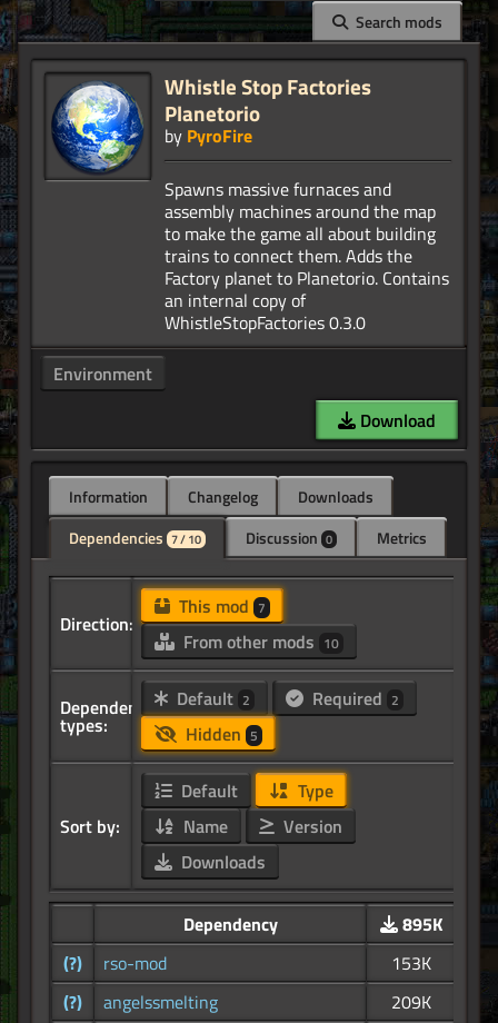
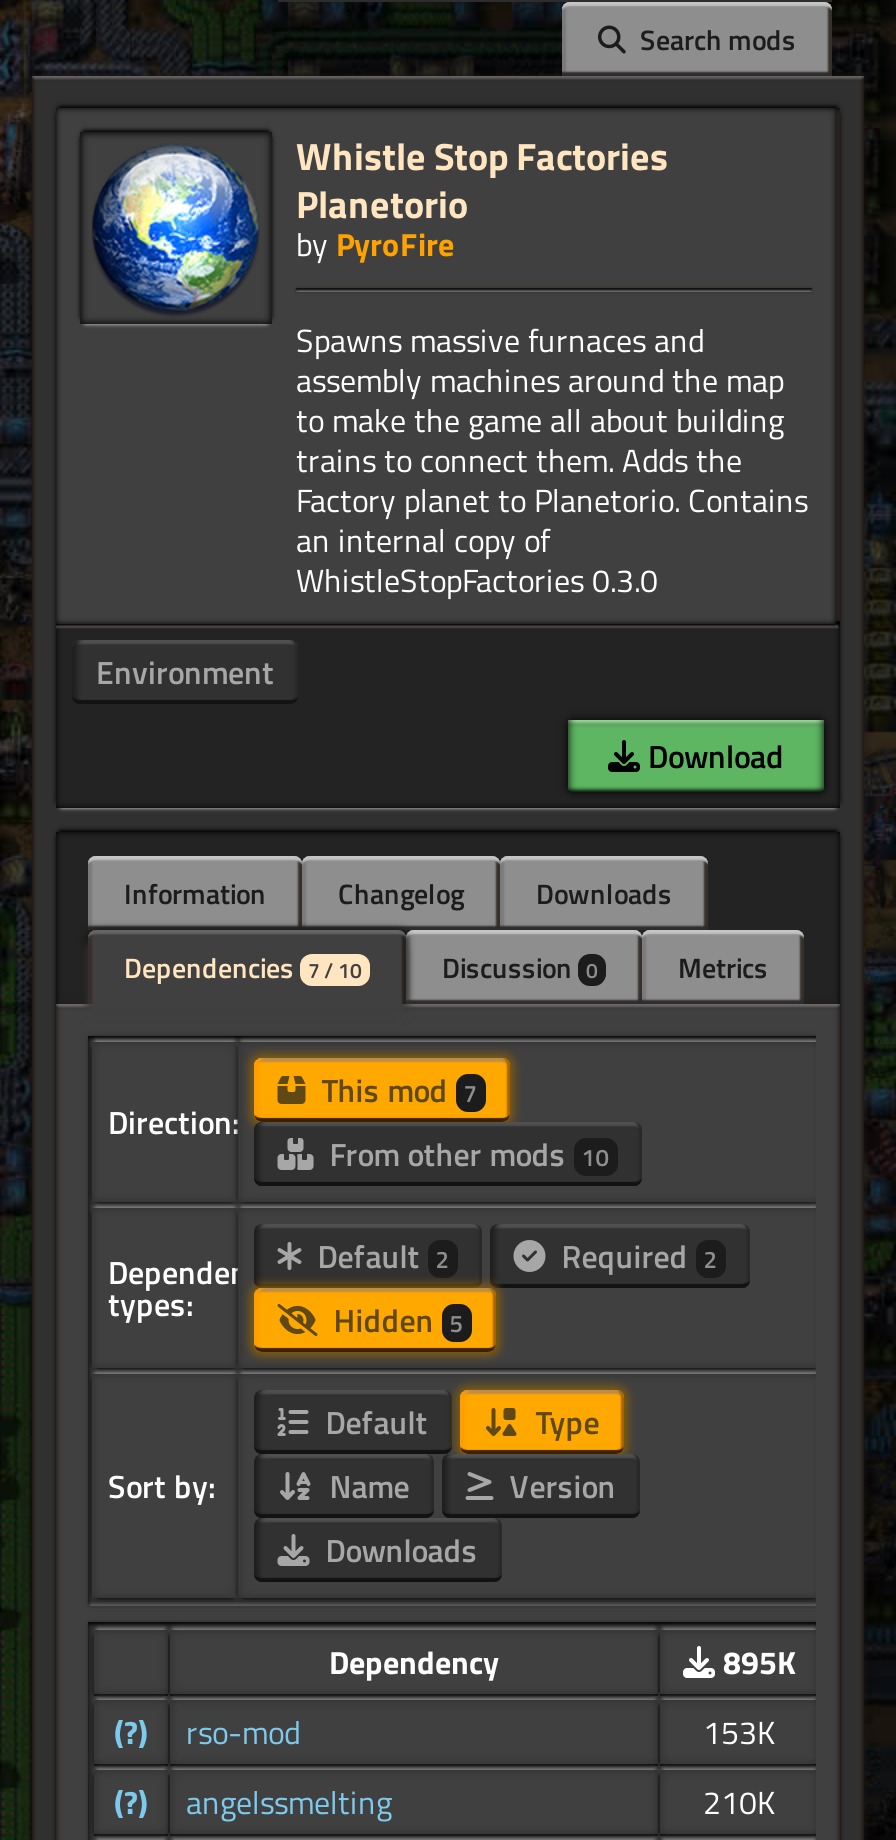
[391,989,431,1016] 209K -> [703,1779,775,1827] 210K

